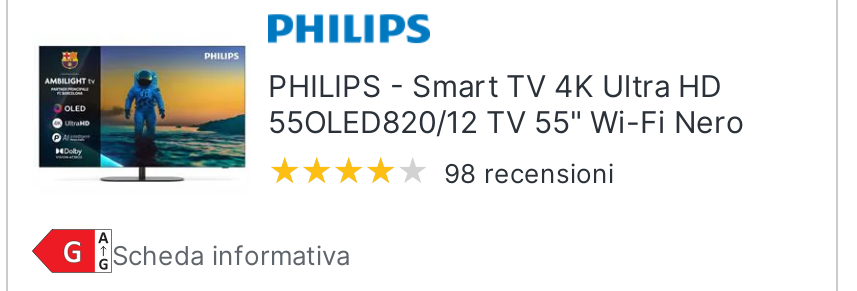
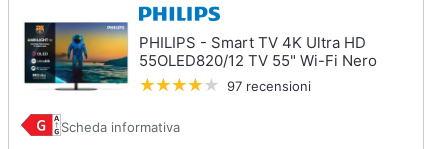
[444,158,614,190] 98 recensioni -> [227,78,311,94] 97 recensioni

